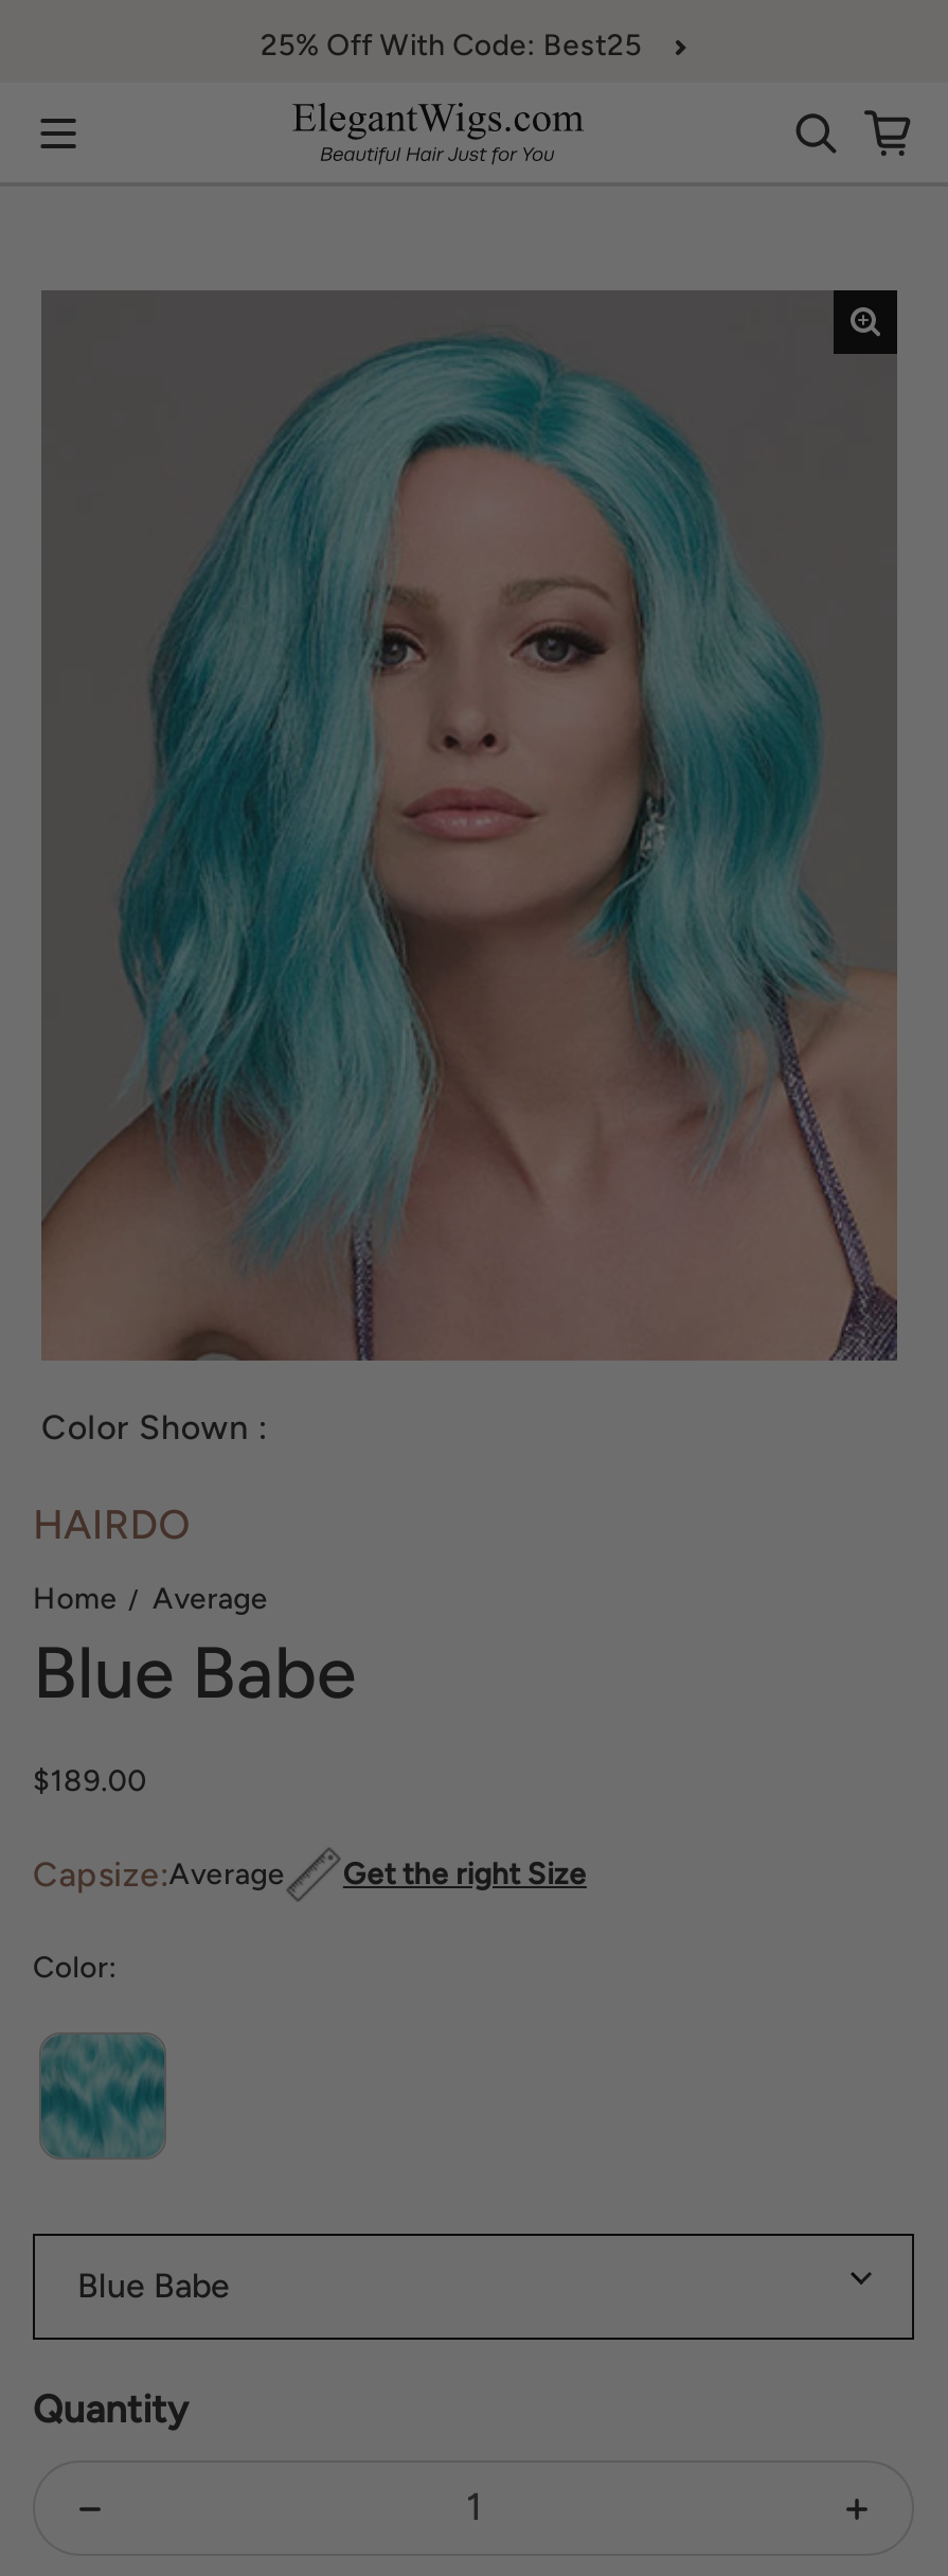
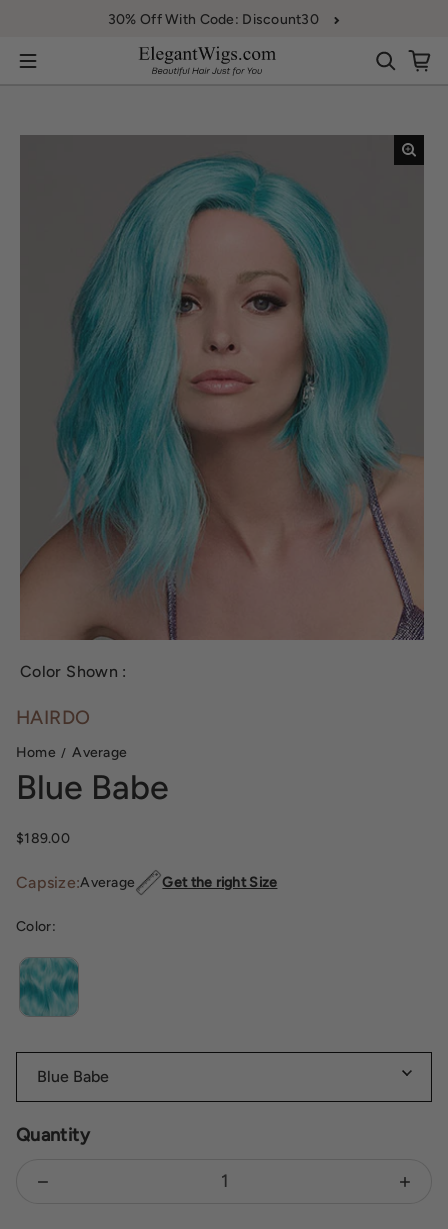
[261,28,642,64] 25% Off With Code: Best25 -> [108,11,319,28] 30% Off With Code: Discount30

